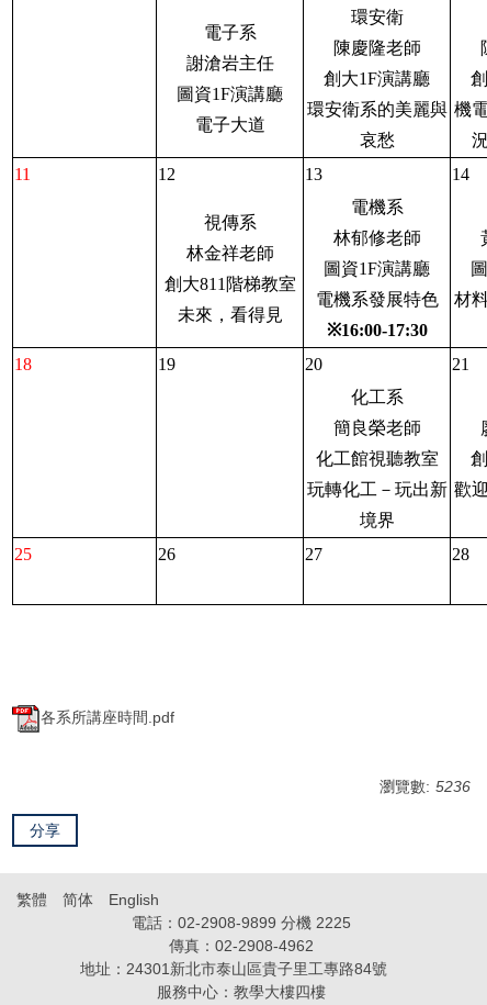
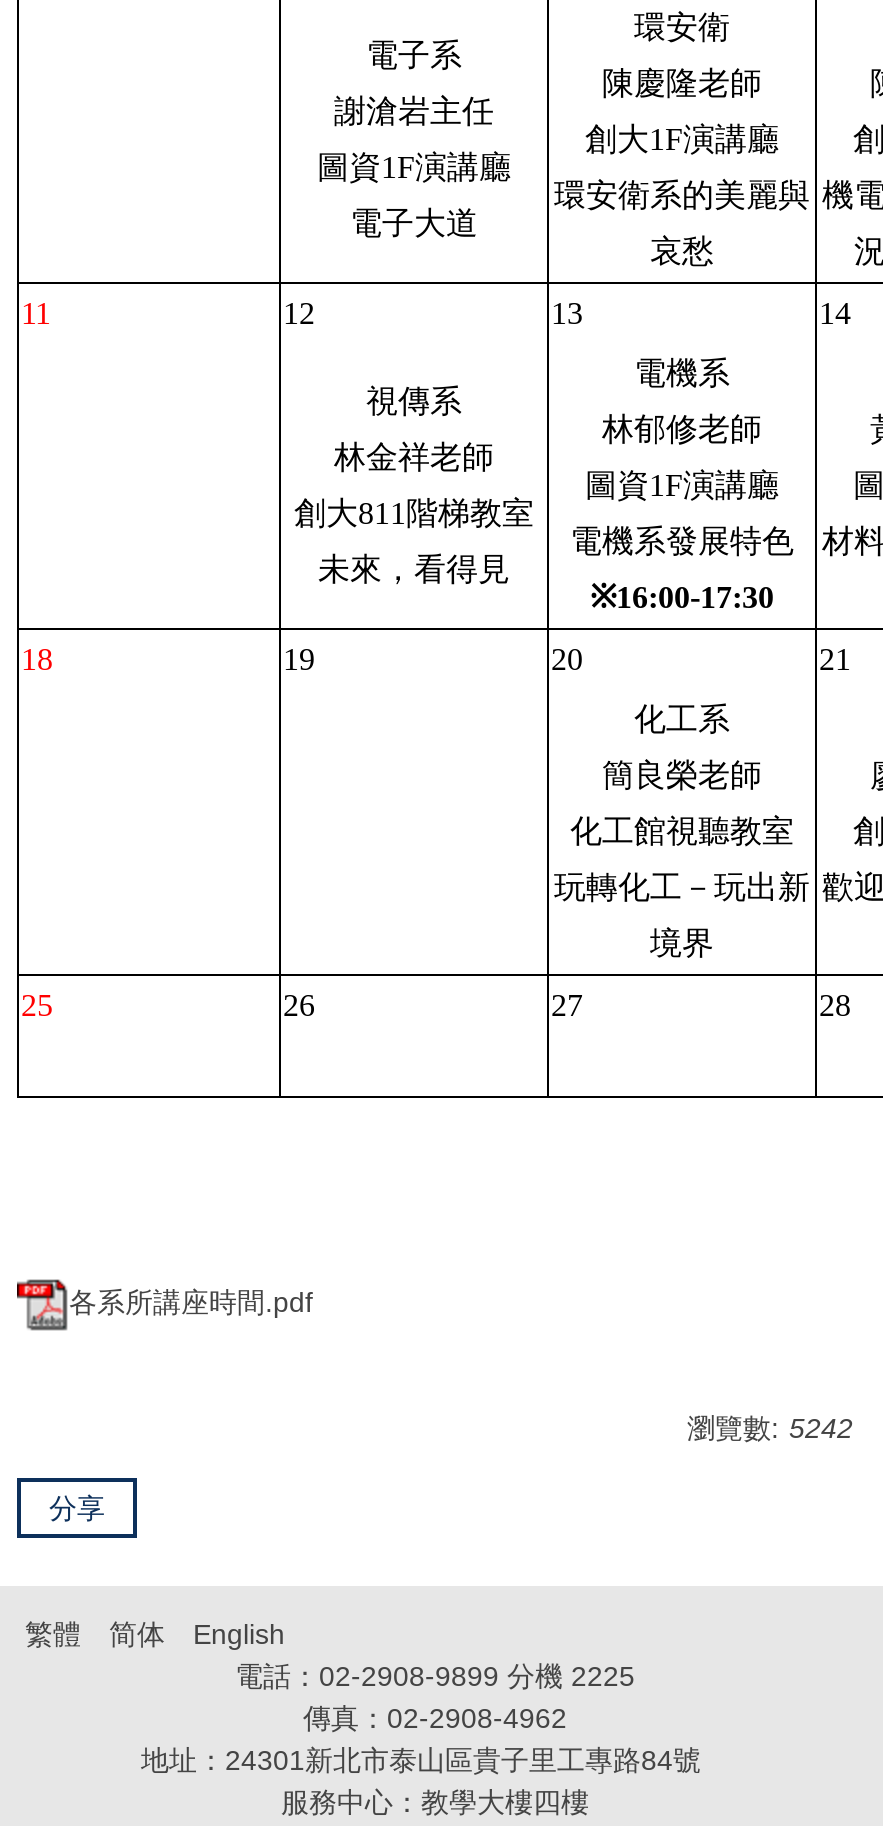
[380,777,471,795] 瀏覽數: 5236 -> [687,1411,853,1443] 瀏覽數: 5242

